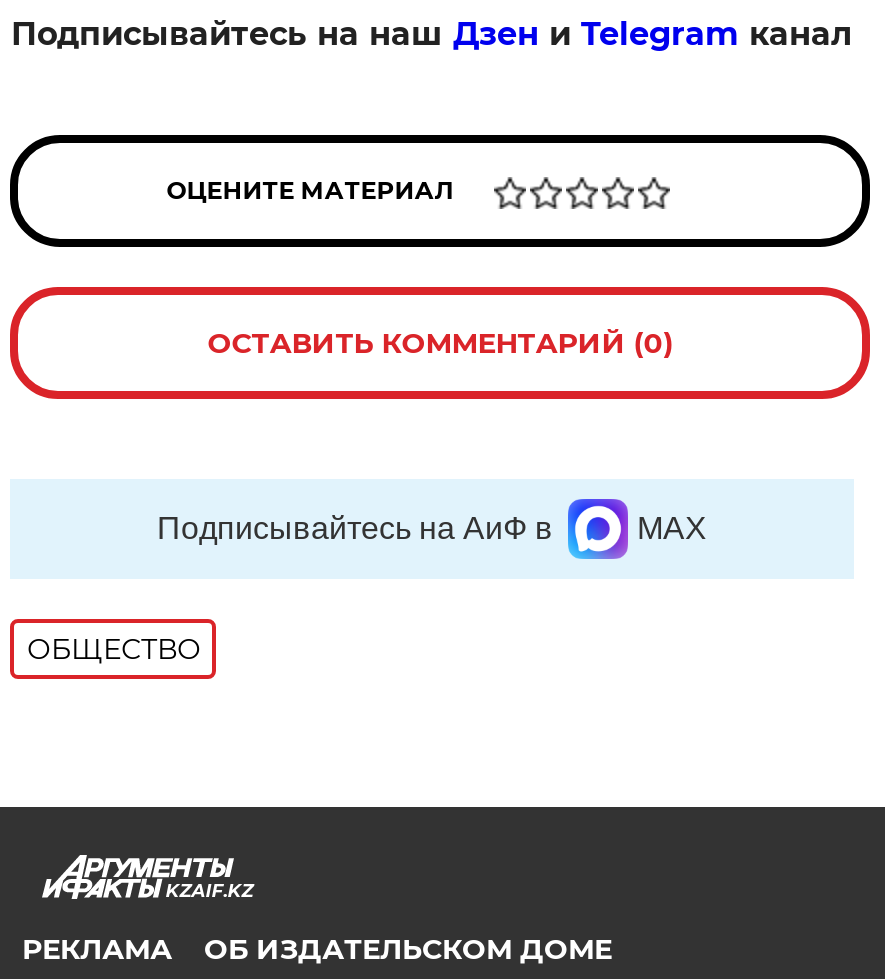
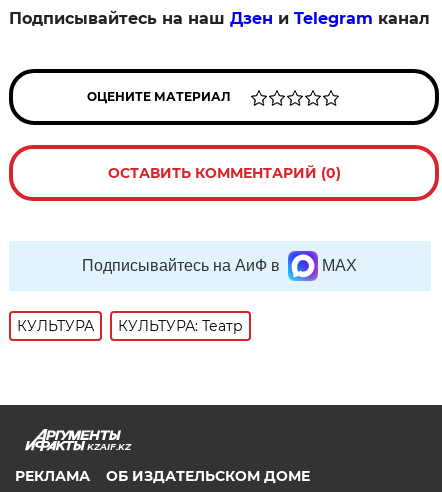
[27,631,201,667] ОБЩЕСТВО -> [17,317,243,335] КУЛЬТУРА | КУЛЬТУРА: Театр

